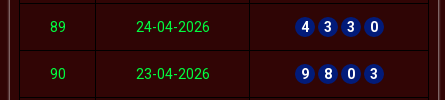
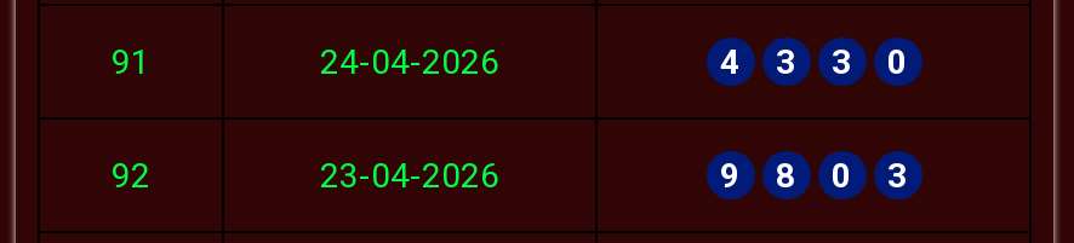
[49,19,65,35] 89 -> [112,43,150,81] 91
[49,66,65,82] 90 -> [112,156,150,195] 92

